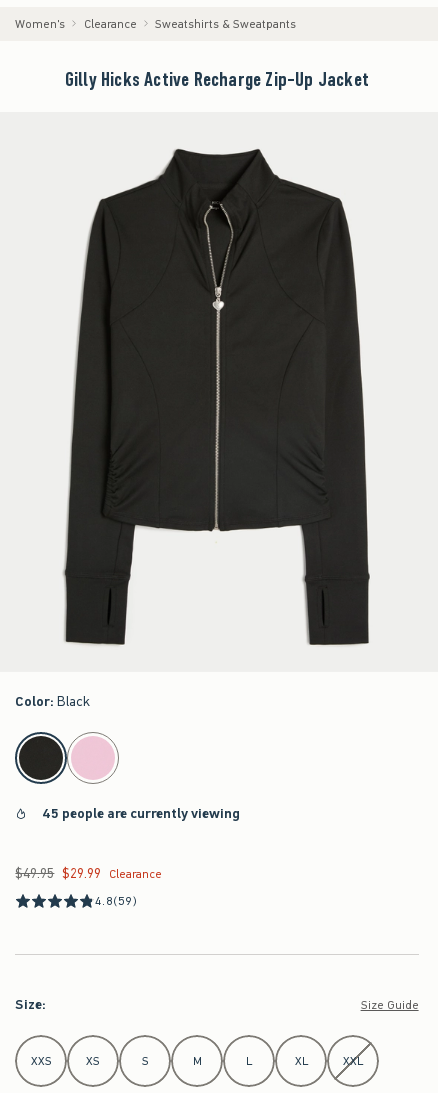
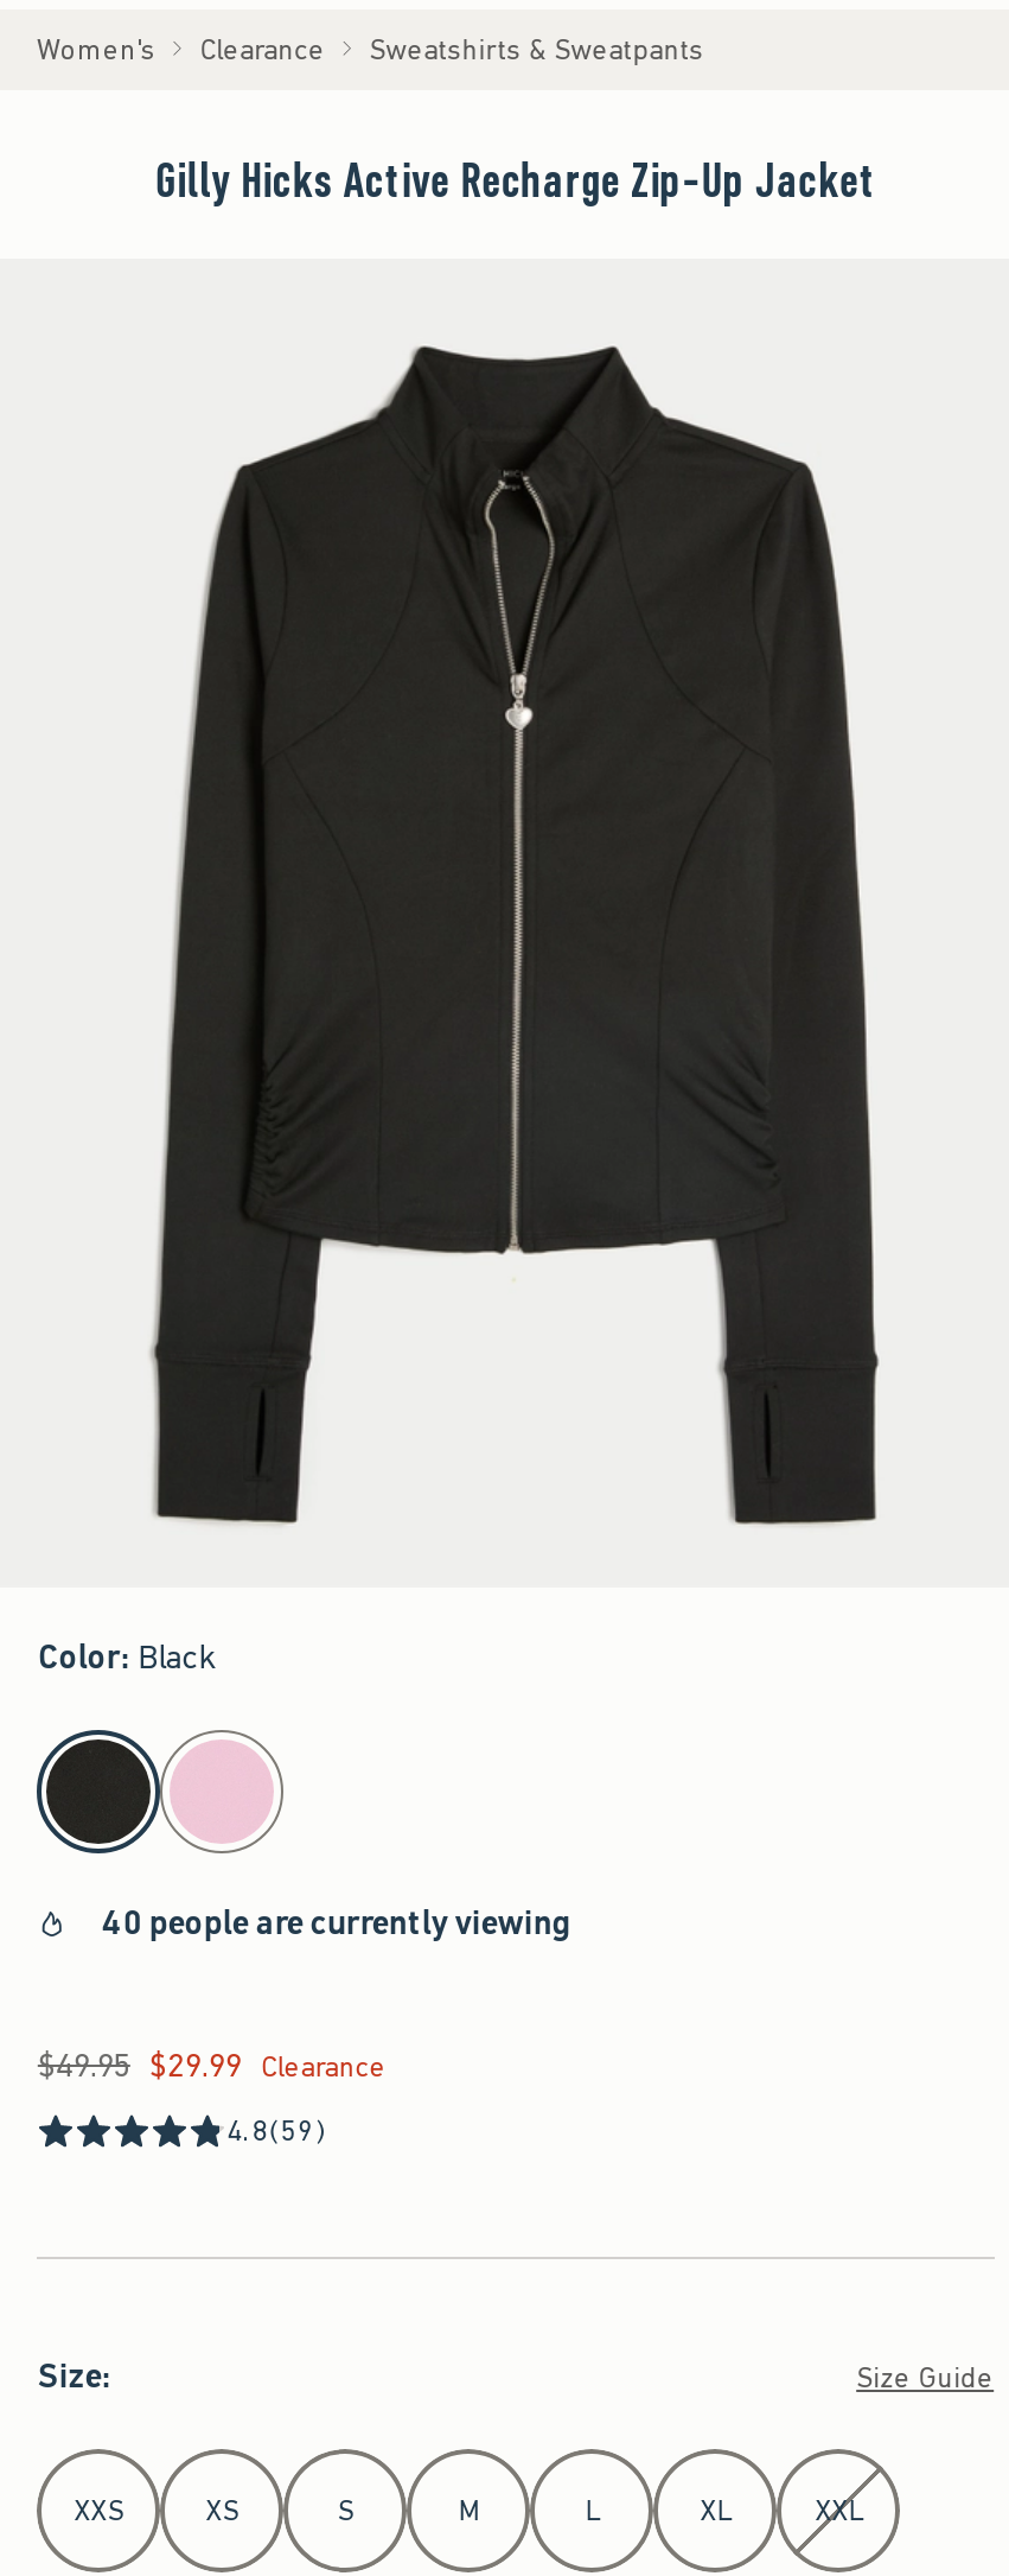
[42,804,240,823] 45 people are currently viewing -> [102,1901,571,1946] 40 people are currently viewing

